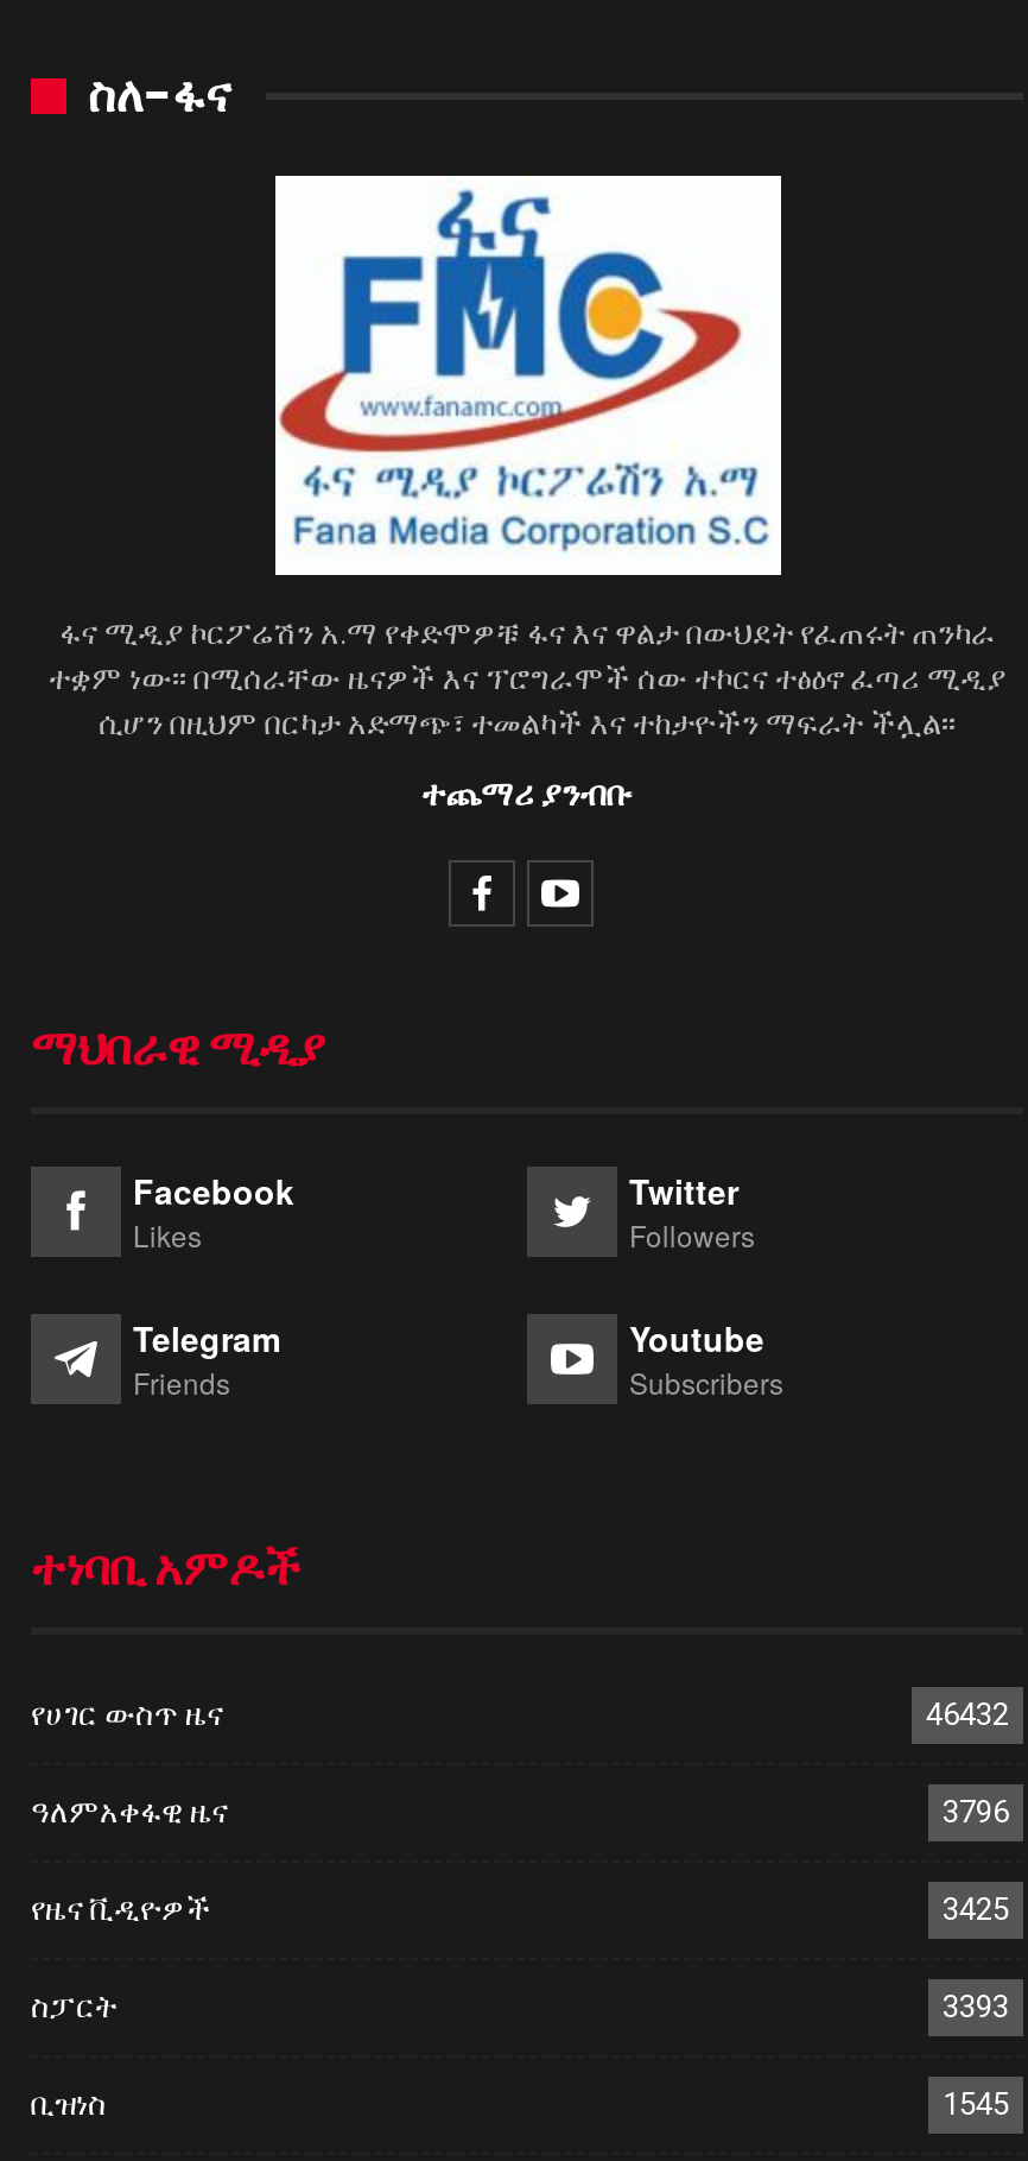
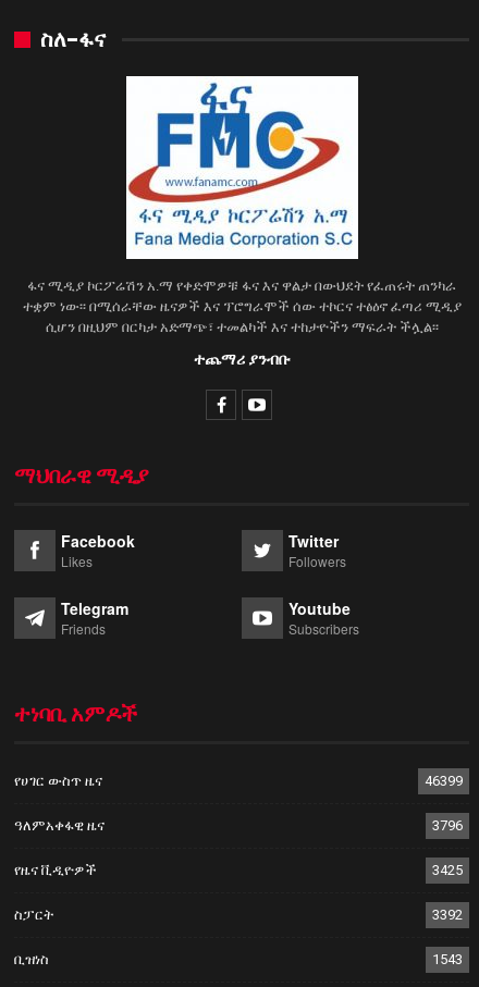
[926,1696,1009,1732] 46432 -> [425,773,463,789] 46399
[943,1989,1009,2024] 3393 -> [432,906,463,923] 3392
[943,2086,1009,2122] 1545 -> [432,951,463,967] 1543

